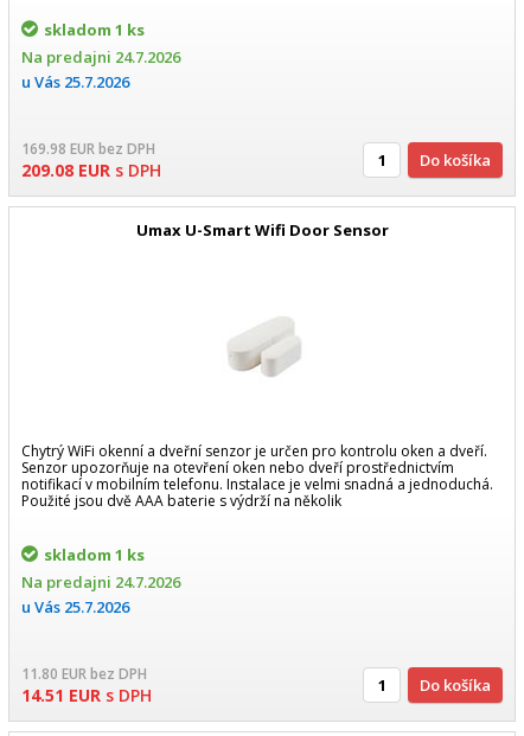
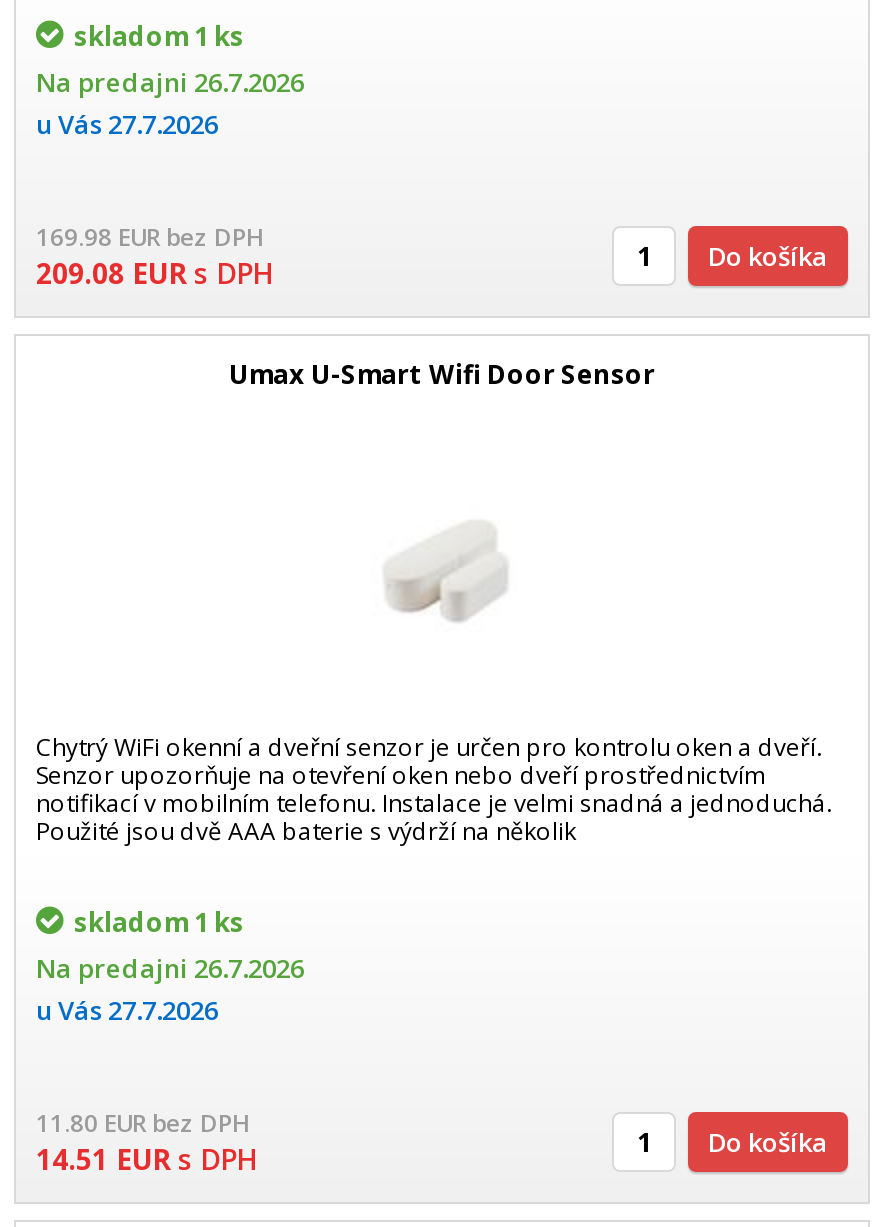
[21,47,180,68] Na predajni 24.7.2026 -> [36,65,304,101] Na predajni 26.7.2026
[21,71,129,93] u Vás 25.7.2026 -> [36,107,218,143] u Vás 27.7.2026
[21,572,180,593] Na predajni 24.7.2026 -> [36,951,304,987] Na predajni 26.7.2026
[21,597,129,618] u Vás 25.7.2026 -> [36,993,218,1029] u Vás 27.7.2026

